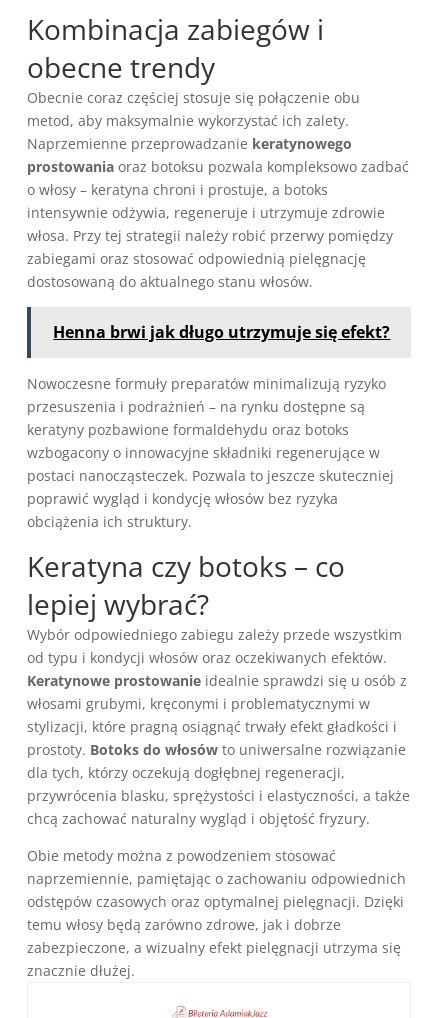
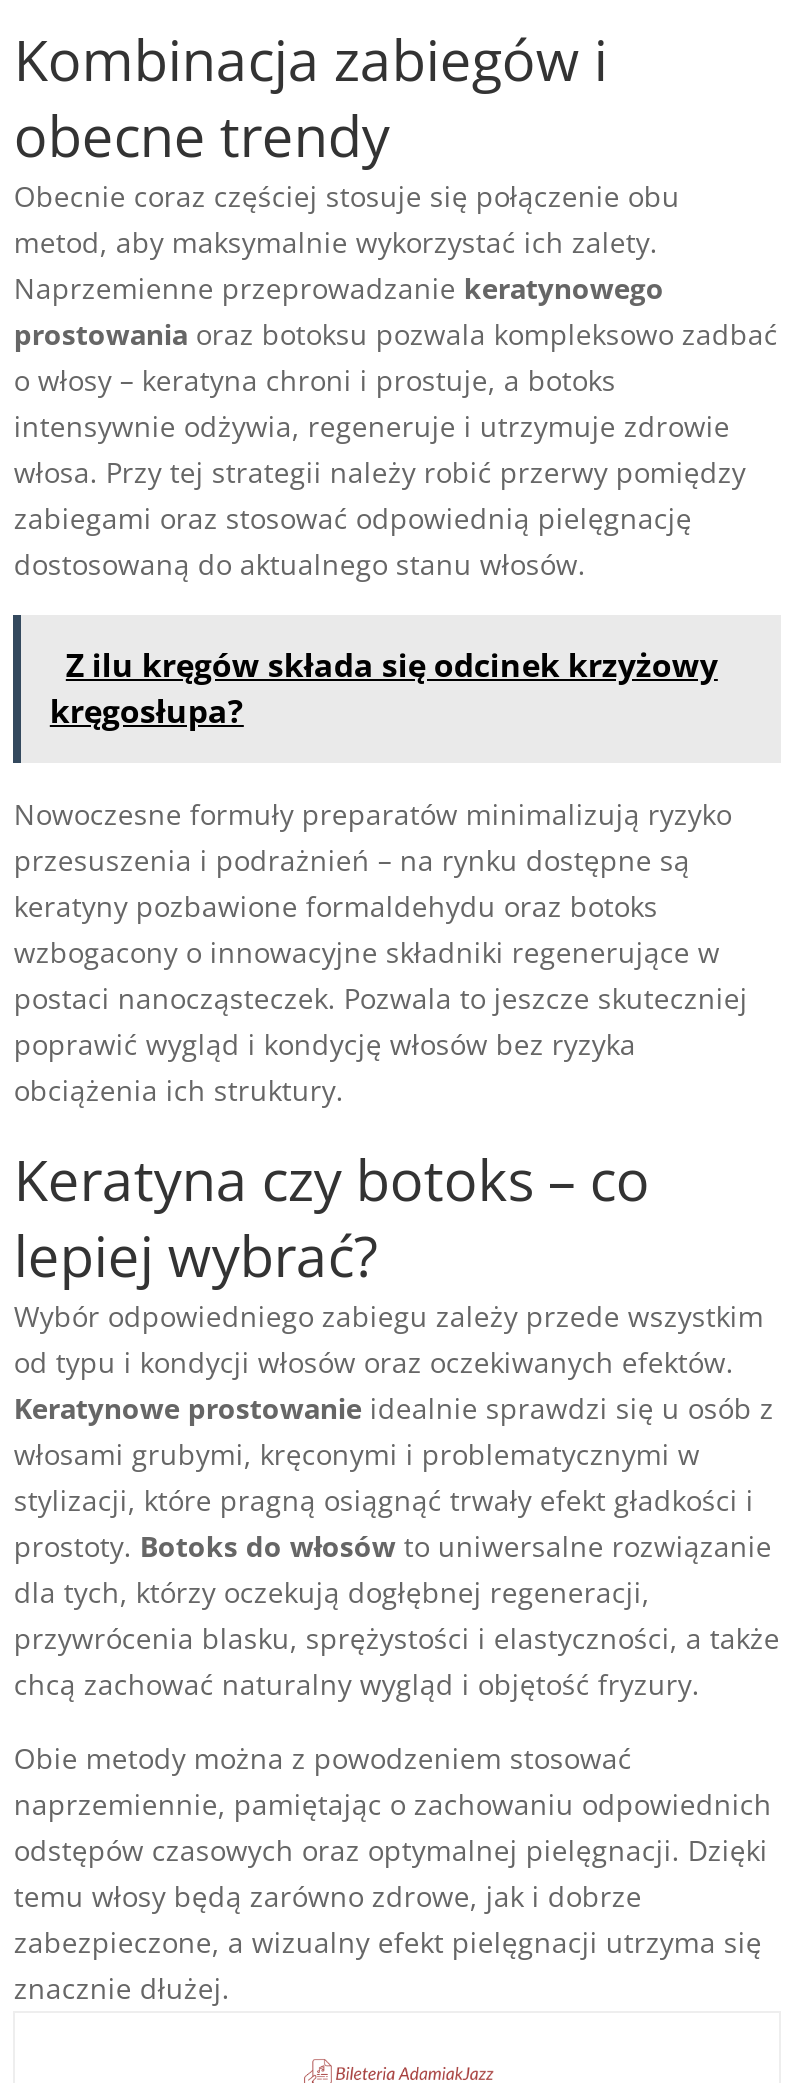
[53,321,390,343] Henna brwi jak długo utrzymuje się efekt? -> [50,643,718,733] Z ilu kręgów składa się odcinek krzyżowy | kręgosłupa?

